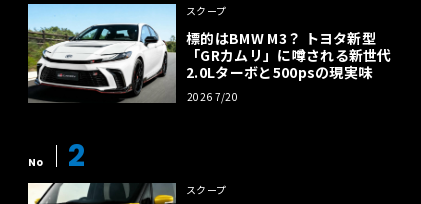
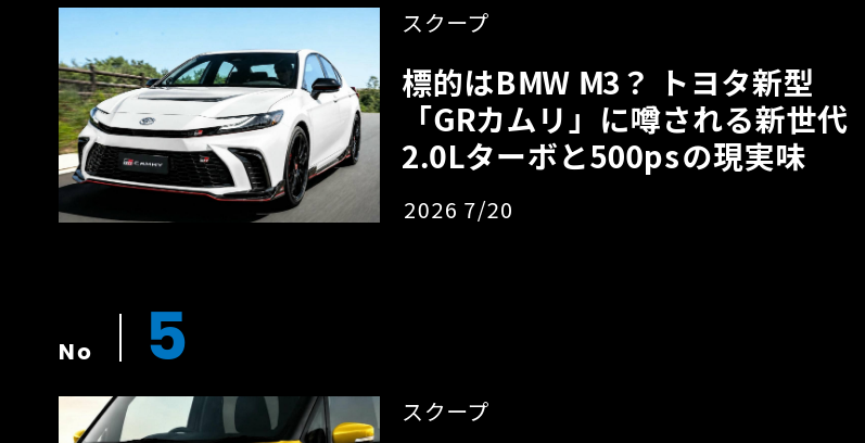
[28,135,85,177] No 2 -> [59,293,187,384] No 5

